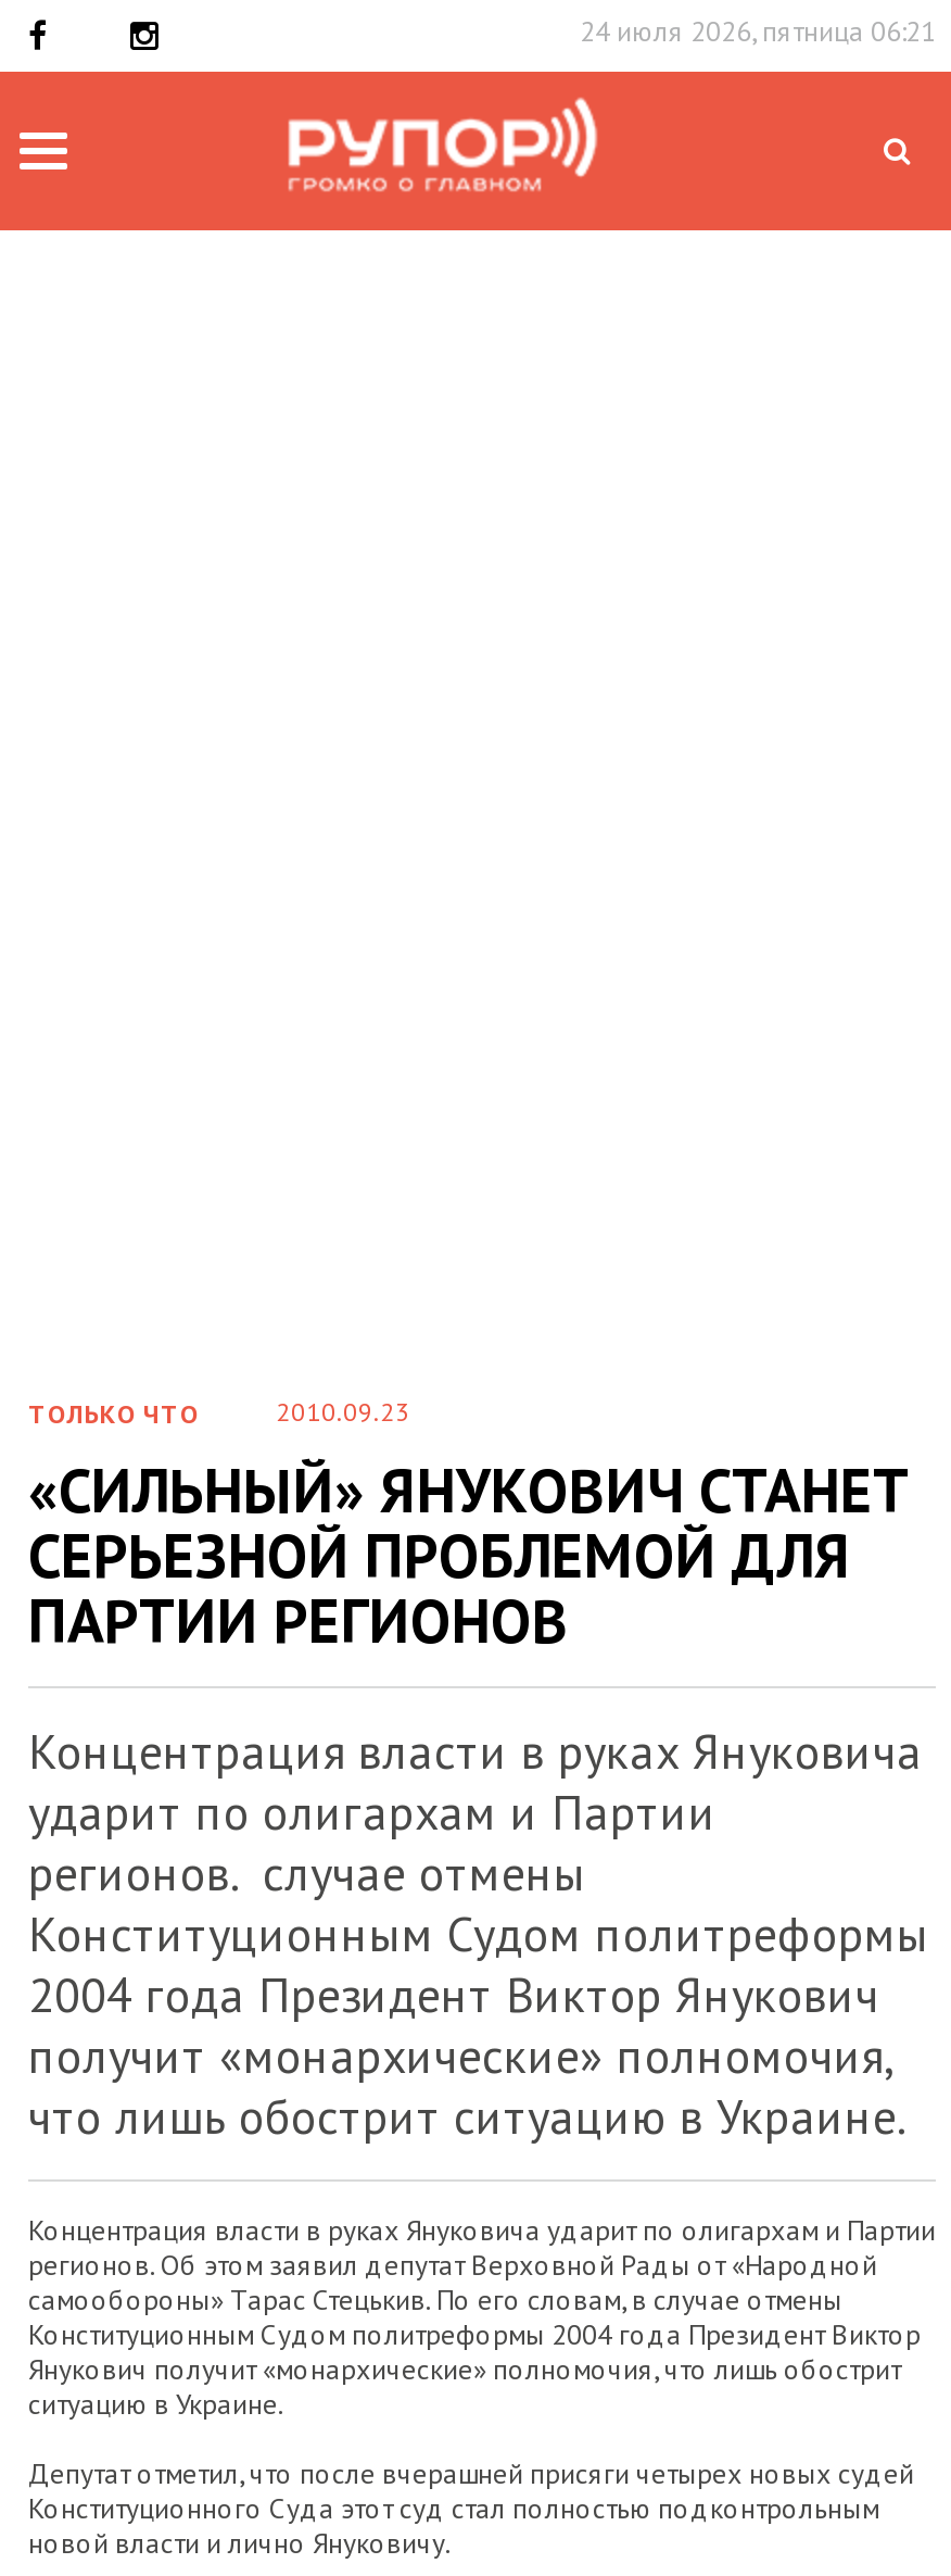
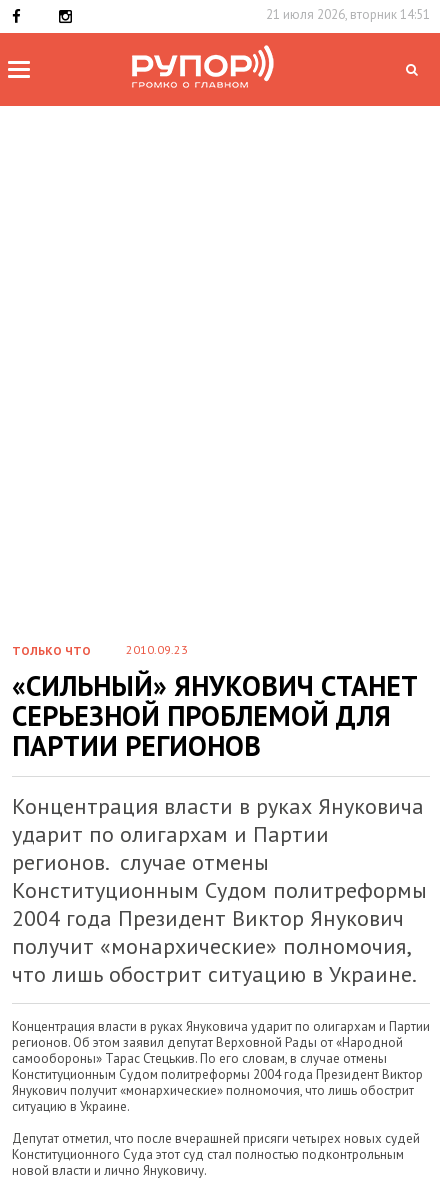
[580,13,936,50] 24 июля 2026, пятница 06:21 -> [266,6,430,23] 21 июля 2026, вторник 14:51

